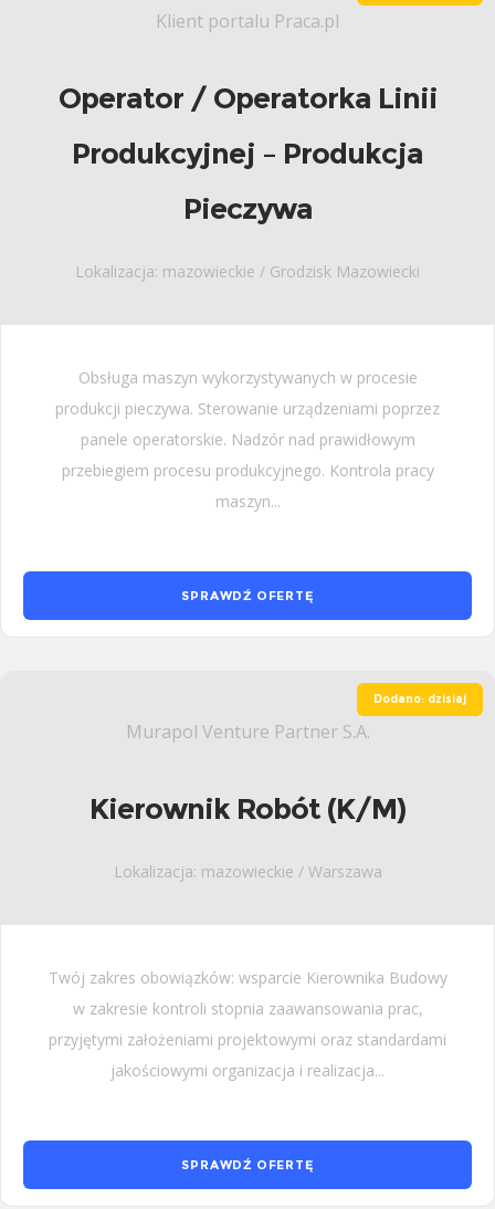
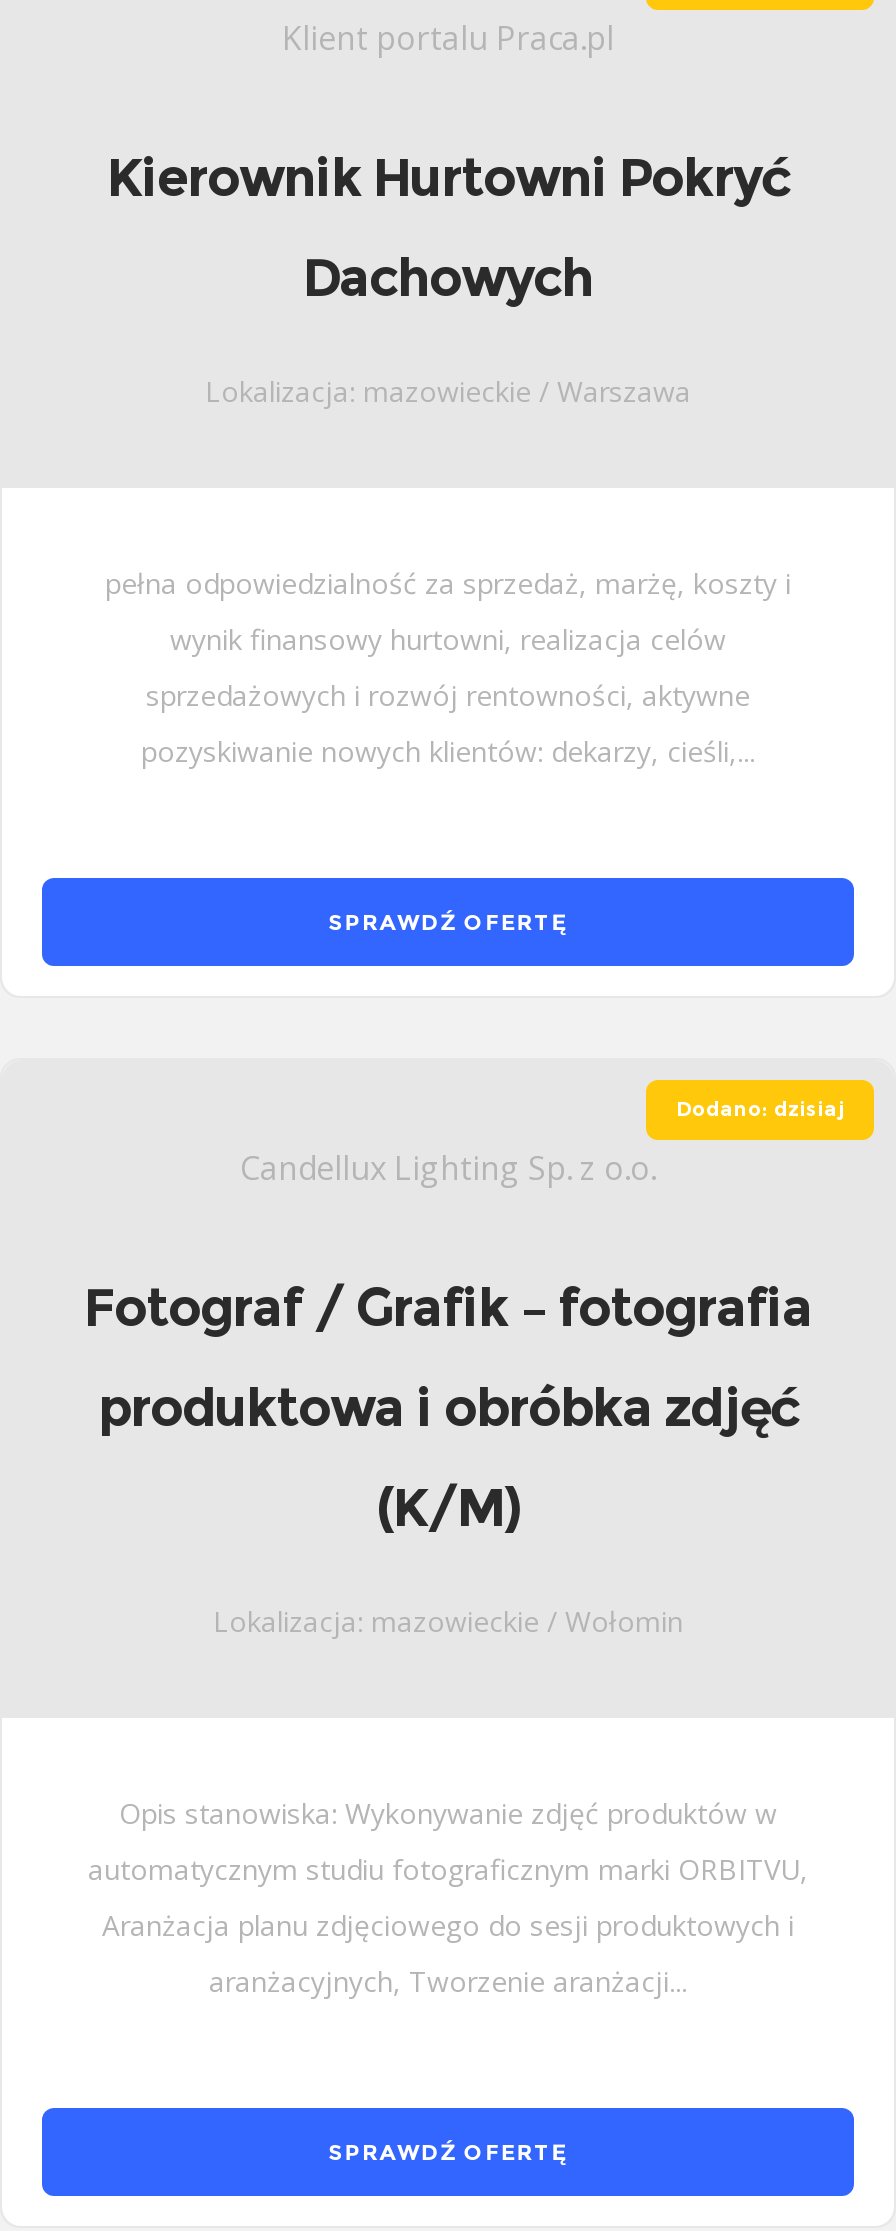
[58,81,437,282] Operator / Operatorka Linii | Produkcyjnej – Produkcja | Pieczywa | Lokalizacja: mazowieckie / Grodzisk Mazowiecki -> [107,147,789,311] Kierownik Hurtowni Pokryć | Dachowych
[55,367,440,512] Obsługa maszyn wykorzystywanych w procesie | produkcji pieczywa. Sterowanie urządzeniami poprzez | panele operatorskie. Nadzór nad prawidłowym | przebiegiem procesu produkcyjnego. Kontrola pracy | maszyn... -> [105,565,791,771] pełna odpowiedzialność za sprzedaż, marżę, koszty i | wynik finansowy hurtowni, realizacja celów | sprzedażowych i rozwój rentowności, aktywne | pozyskiwanie nowych klientów: dekarzy, cieśli,...
moved [182,588,466,706] -> [329,908,844,1122]: SPRAWDŹ OFERTĘ | Dodano: dzisiaj
[89,720,406,827] Murapol Venture Partner S.A. | Kierownik Robót (K/M) -> [84,1146,812,1640] Candellux Lighting Sp. z o.o. | Fotograf / Grafik – fotografia | produktowa i obróbka zdjęć | (K/M) | Lokalizacja: mazowieckie / Wołomin
moved [113,861,382,882] -> [205,373,691,411]: Lokalizacja: mazowieckie / Warszawa
[48,967,447,1081] Twój zakres obowiązków: wsparcie Kierownika Budowy | w zakresie kontroli stopnia zaawansowania prac, | przyjętymi założeniami projektowymi oraz standardami | jakościowymi organizacja i realizacja... -> [88,1794,808,2000] Opis stanowiska: Wykonywanie zdjęć produktów w | automatycznym studiu fotograficznym marki ORBITVU, | Aranżacja planu zdjęciowego do sesji produktowych i | aranżacyjnych, Tworzenie aranżacji...

